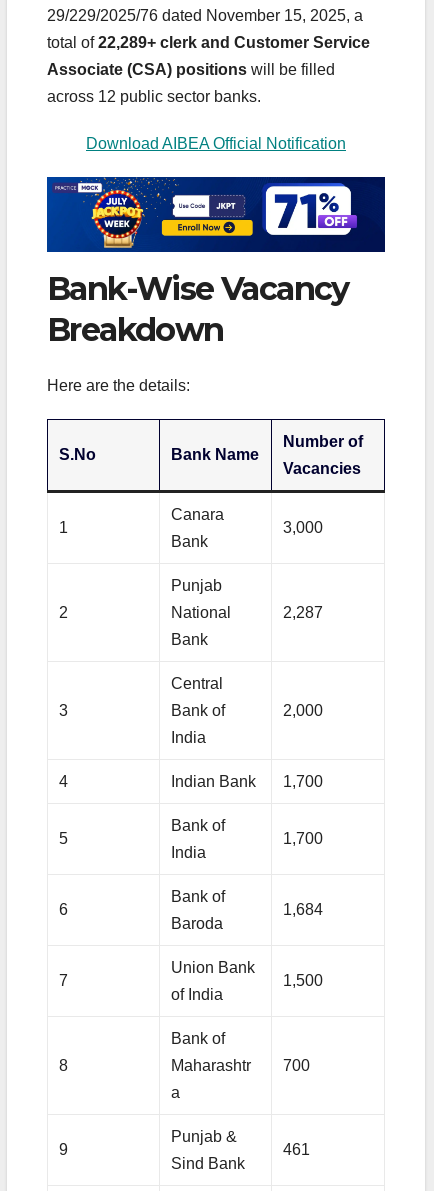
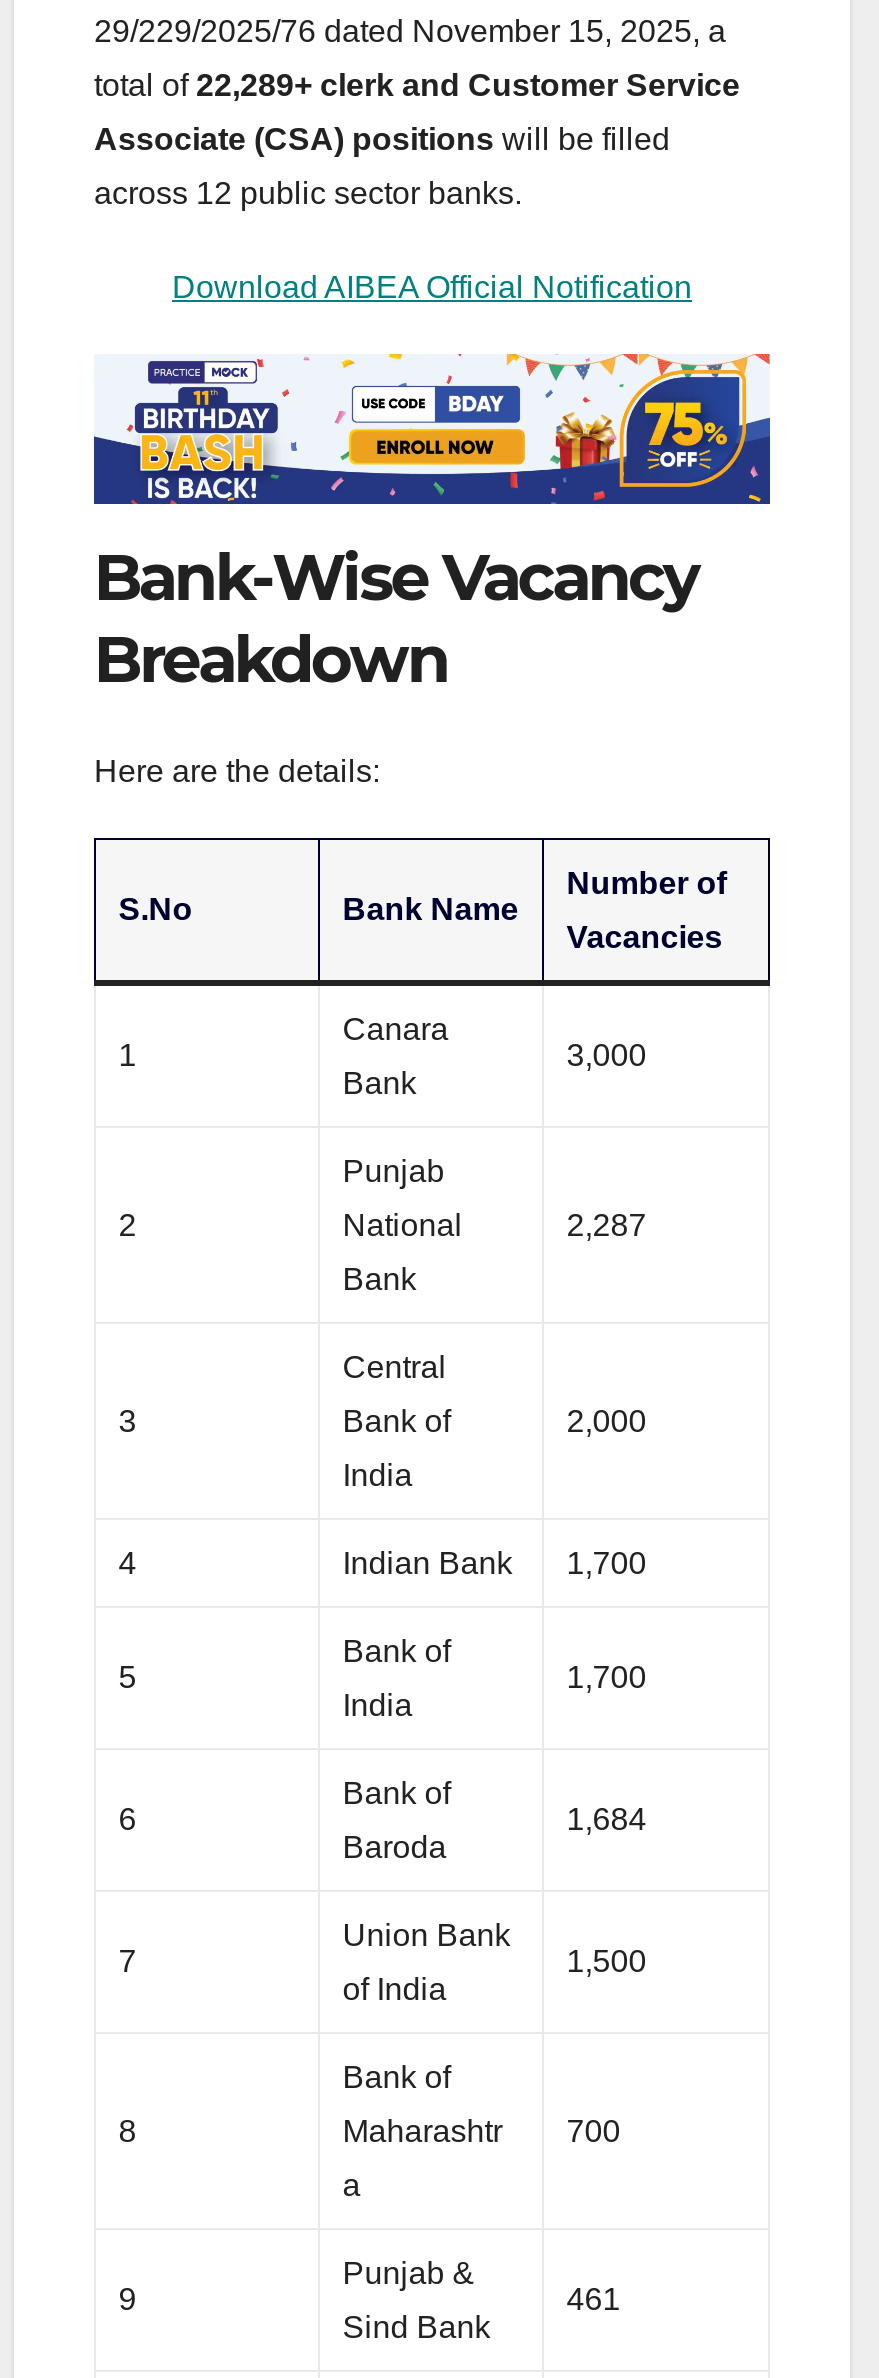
[46,176,386,253] [image] -> [94,352,772,506] [image]

